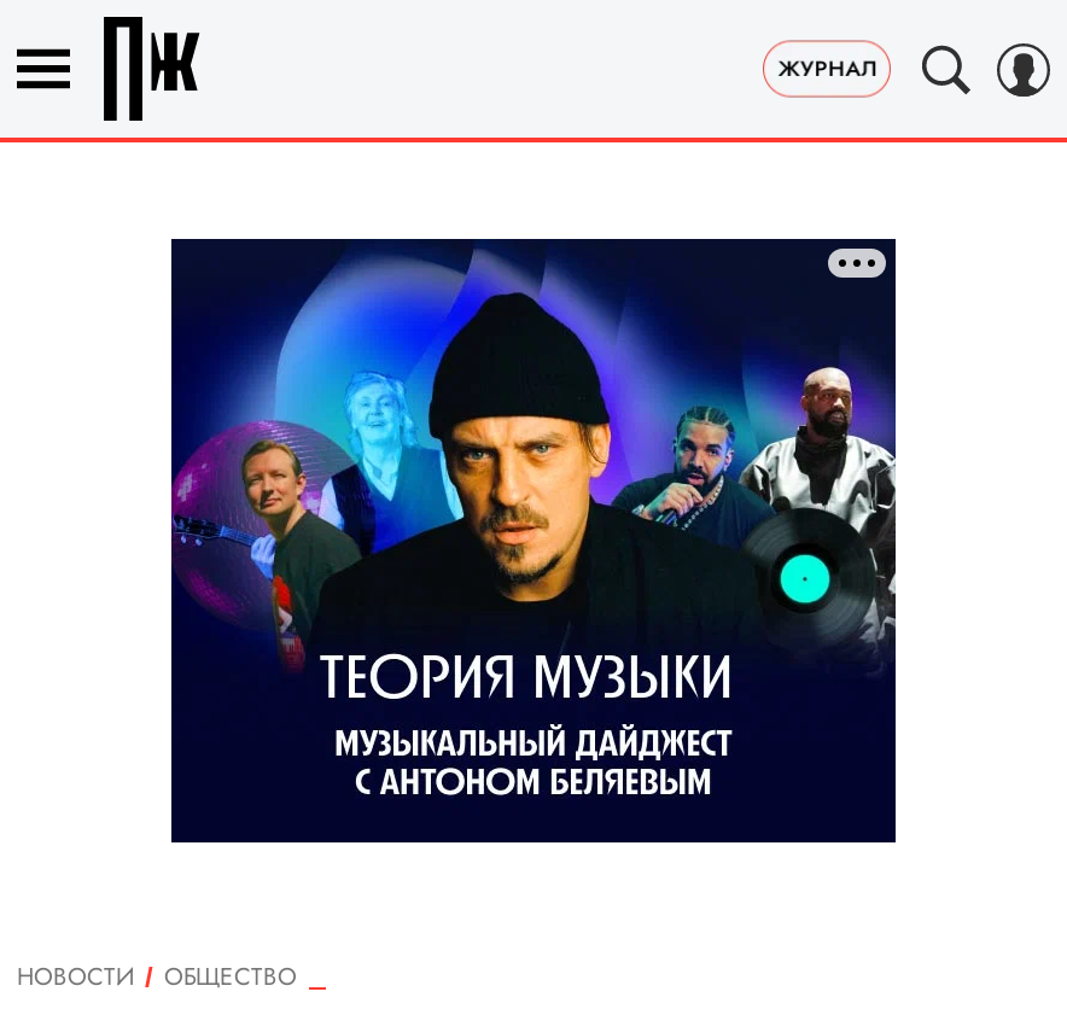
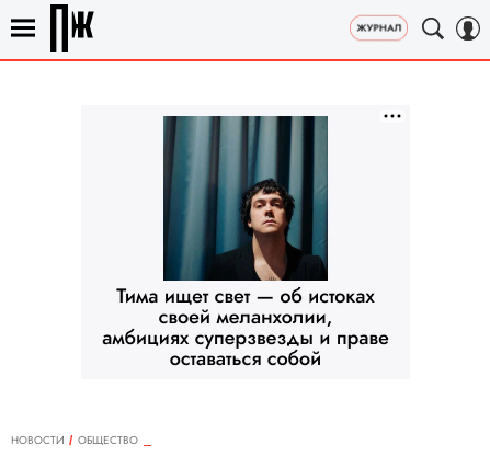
[169,237,898,845] [image] -> [81,105,410,379] [image]

